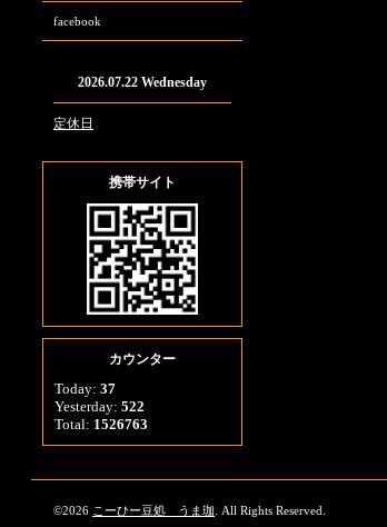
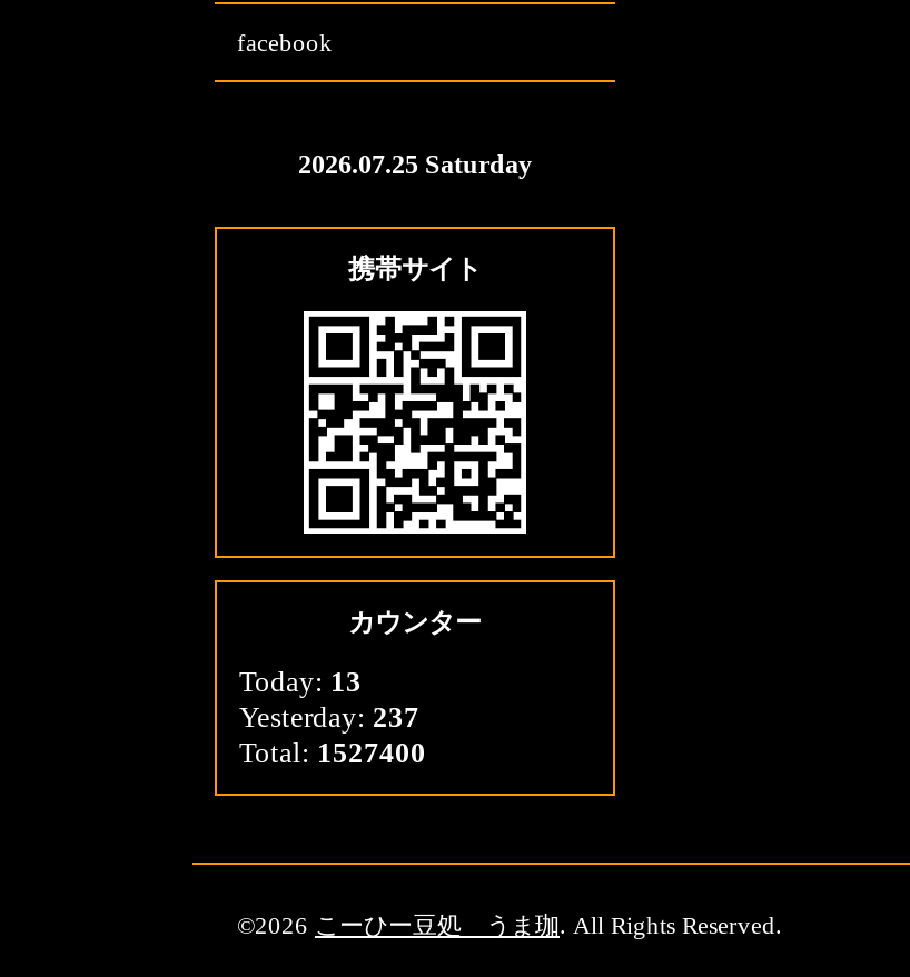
[53,74,207,131] 2026.07.22 Wednesday | 定休日 -> [298,149,532,180] 2026.07.25 Saturday
[54,380,116,397] Today: 37 -> [239,665,362,698] Today: 13
[54,398,145,415] Yesterday: 522 -> [239,700,419,734] Yesterday: 237
[54,416,148,432] Total: 1526763 -> [239,736,426,769] Total: 1527400

